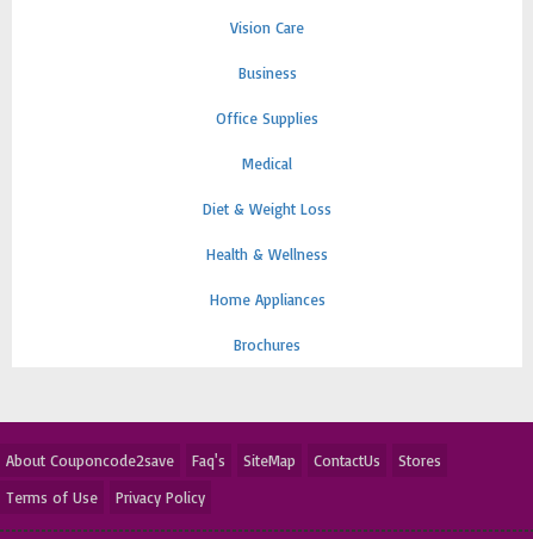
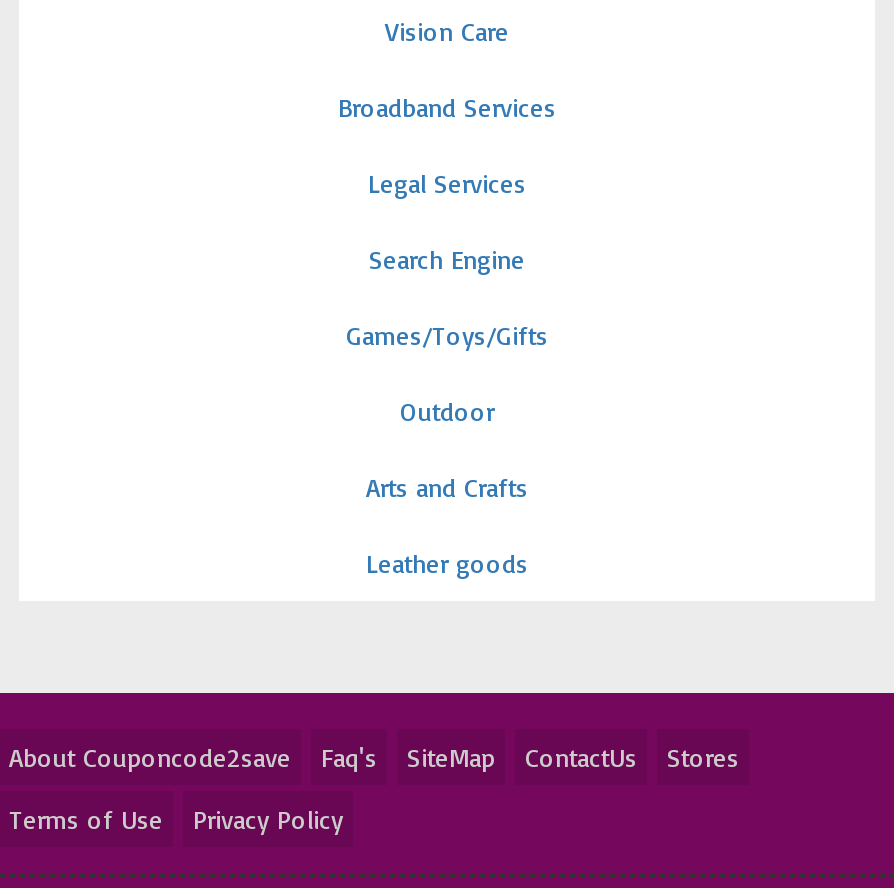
[238,63,296,82] Business -> [338,91,556,123] Broadband Services
[216,109,318,128] Office Supplies -> [368,167,526,199] Legal Services
[242,154,292,173] Medical -> [369,243,525,275] Search Engine
[203,199,331,218] Diet & Weight Loss -> [346,319,548,351] Games/Toys/Gifts
[206,244,328,264] Health & Wellness -> [400,395,494,427] Outdoor
[209,290,325,309] Home Appliances -> [366,471,528,503] Arts and Crafts
[234,335,300,354] Brochures -> [366,547,528,579] Leather goods

